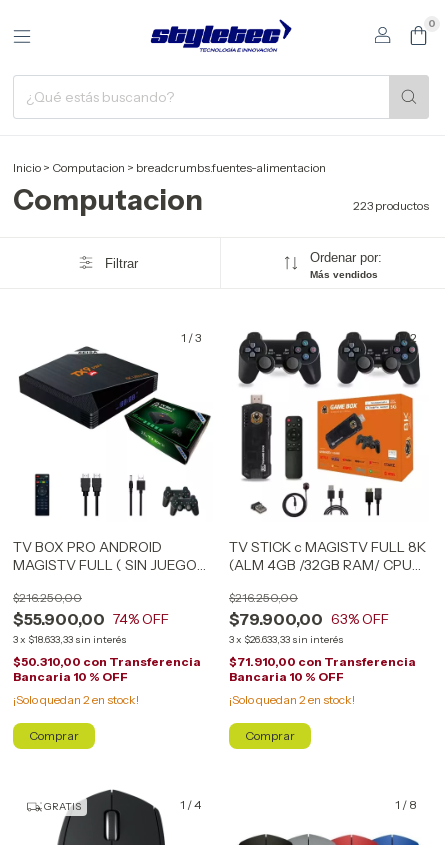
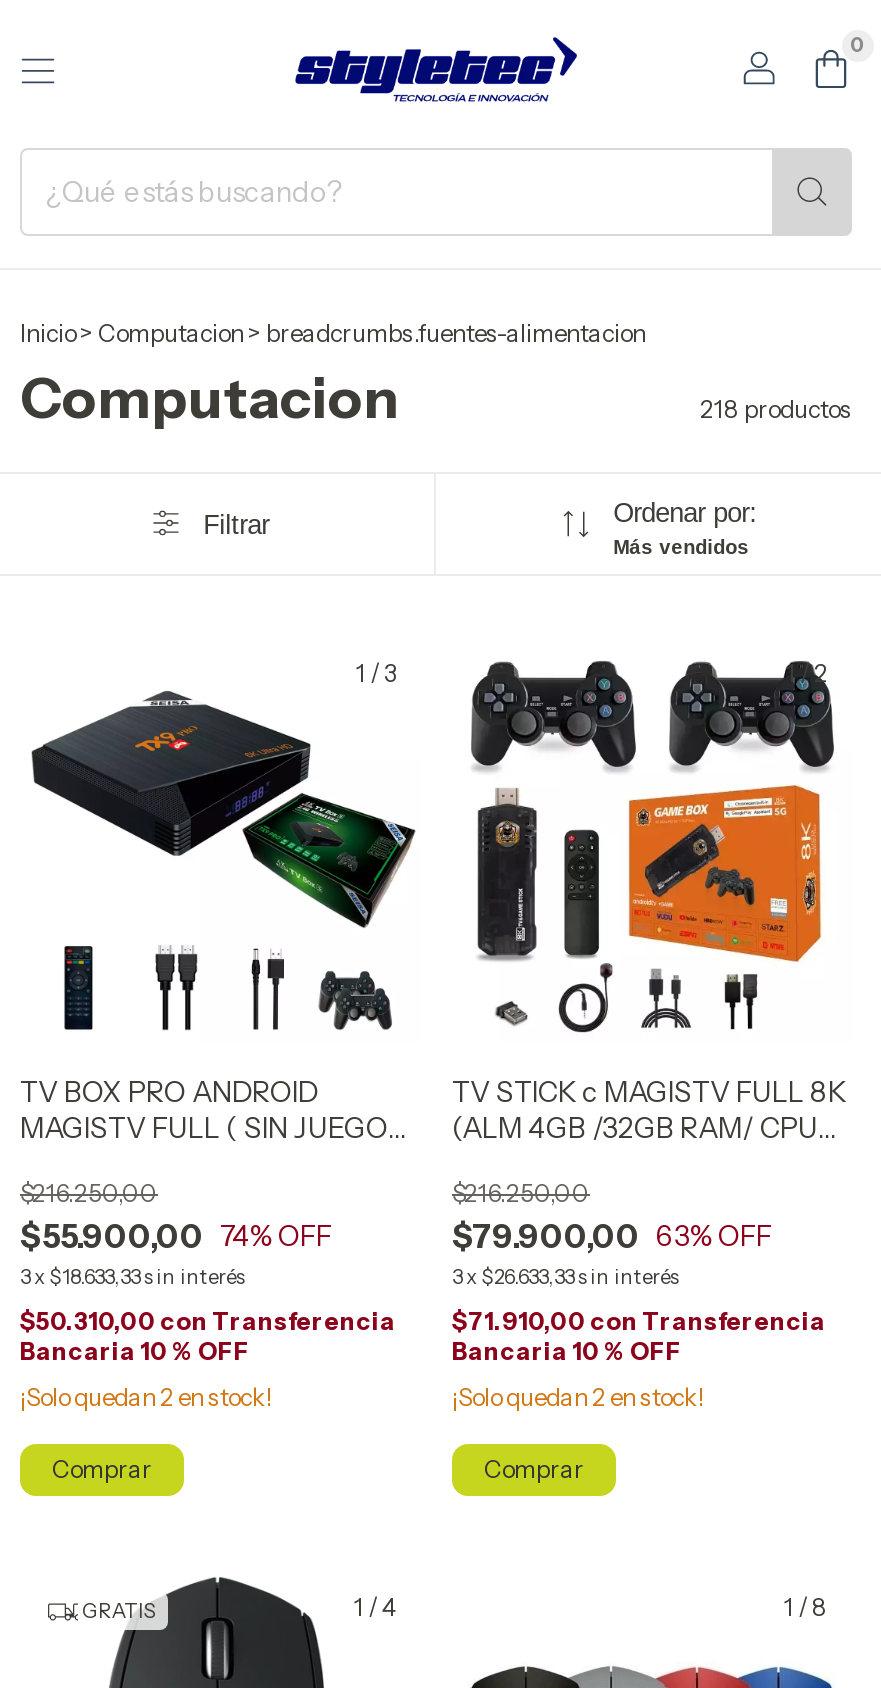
[353,198,429,213] 223 productos -> [700,394,852,424] 218 productos

